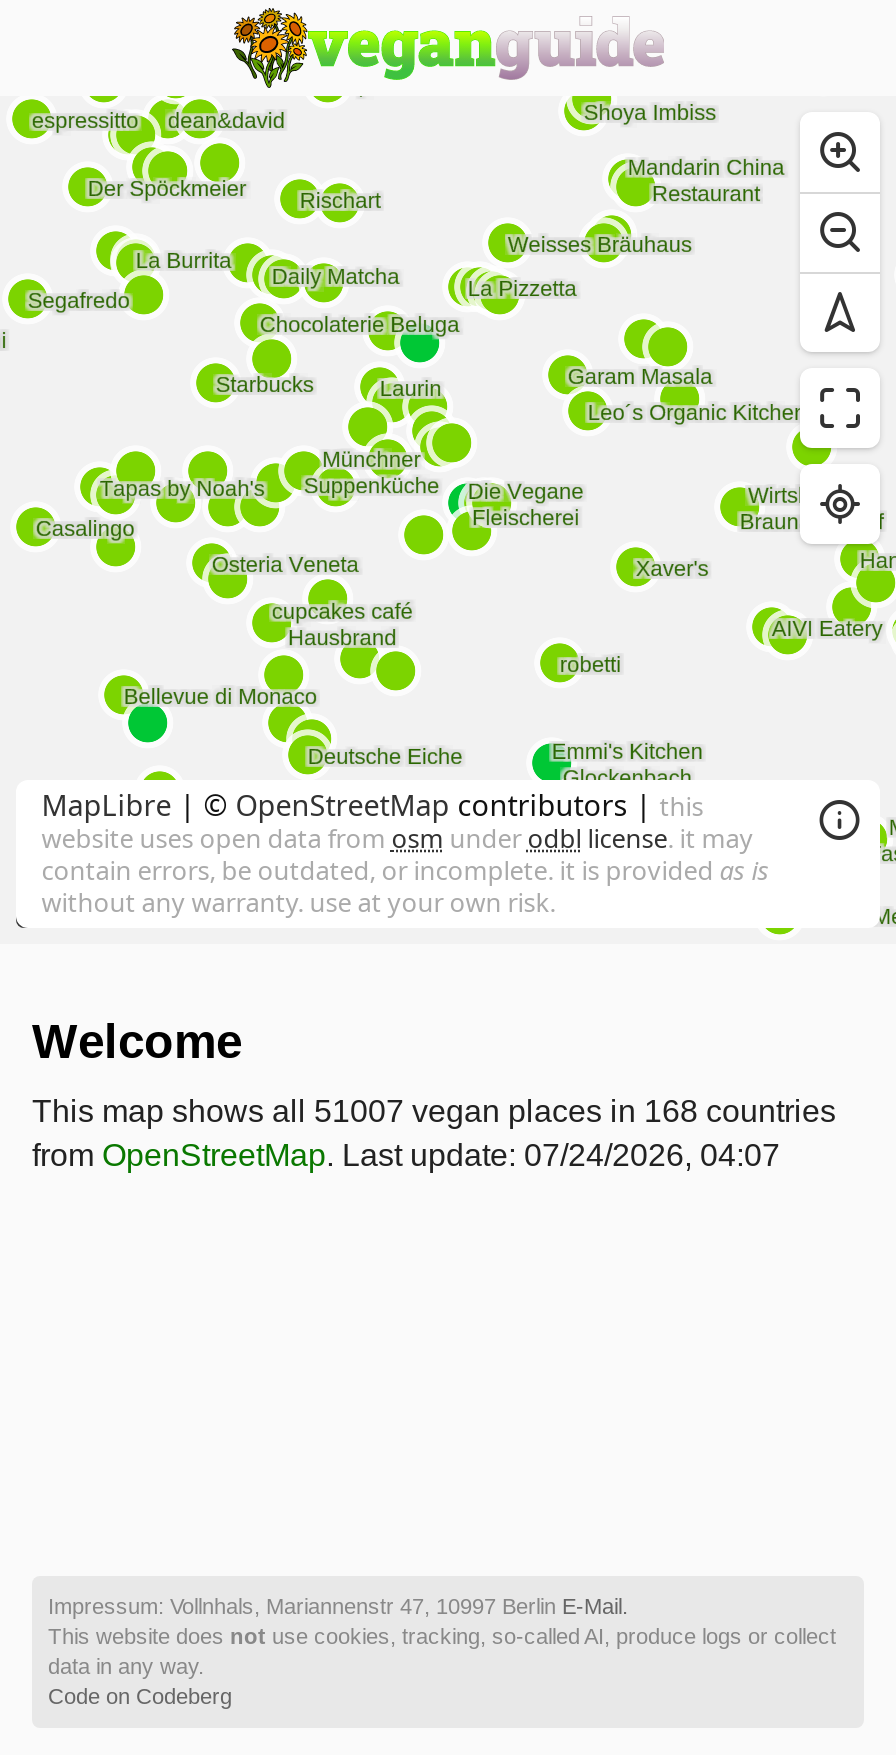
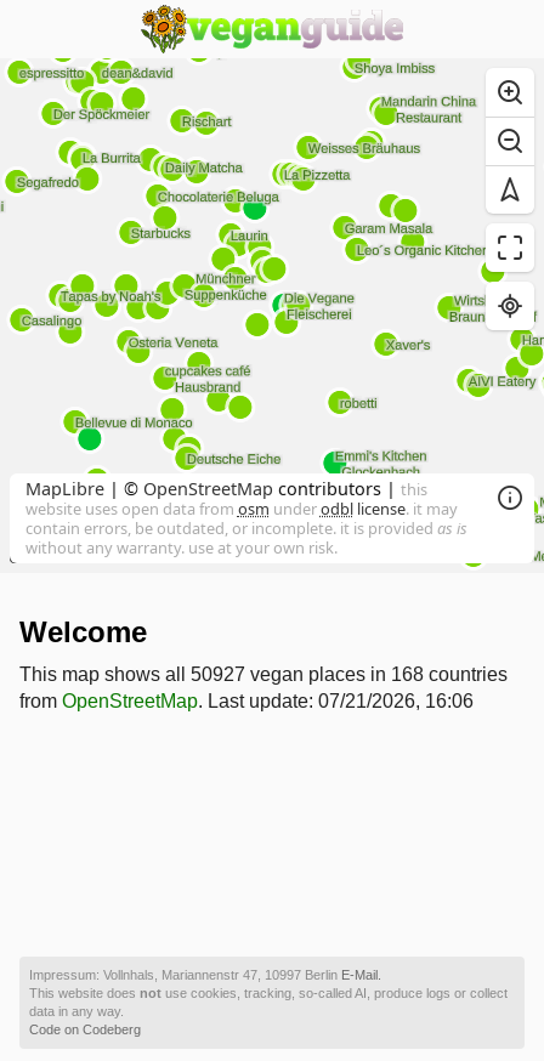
[32,1094,836,1128] This map shows all 51007 vegan places in 168 countries -> [19,664,508,685] This map shows all 50927 vegan places in 168 countries
[32,1138,780,1172] from OpenStreetMap. Last update: 07/24/2026, 04:07 -> [19,691,474,711] from OpenStreetMap. Last update: 07/21/2026, 16:06

